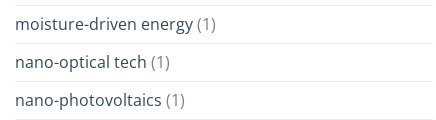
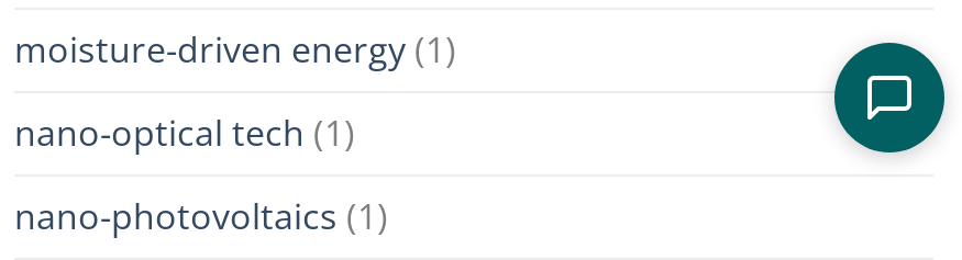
none -> [832,41,947,157] [image]

